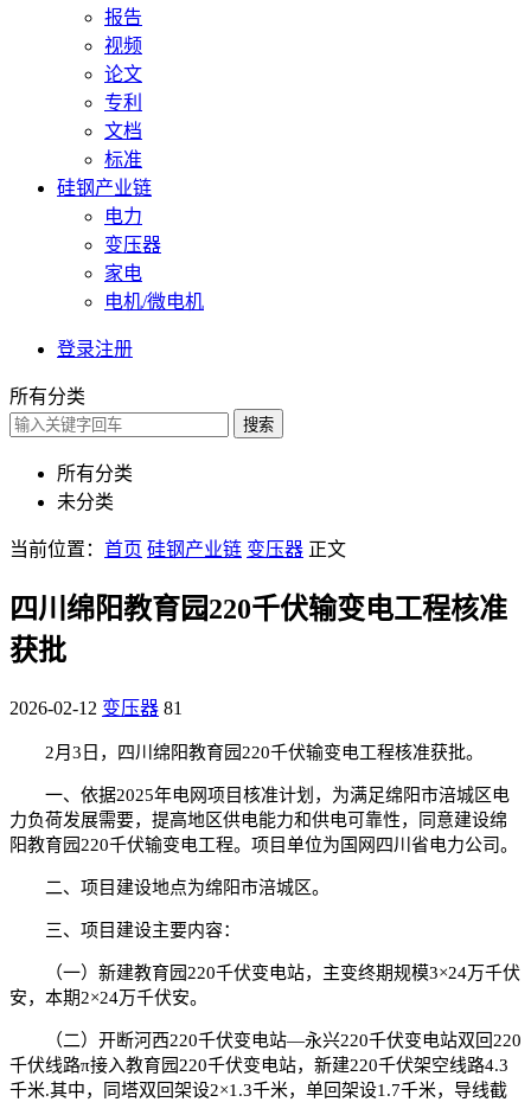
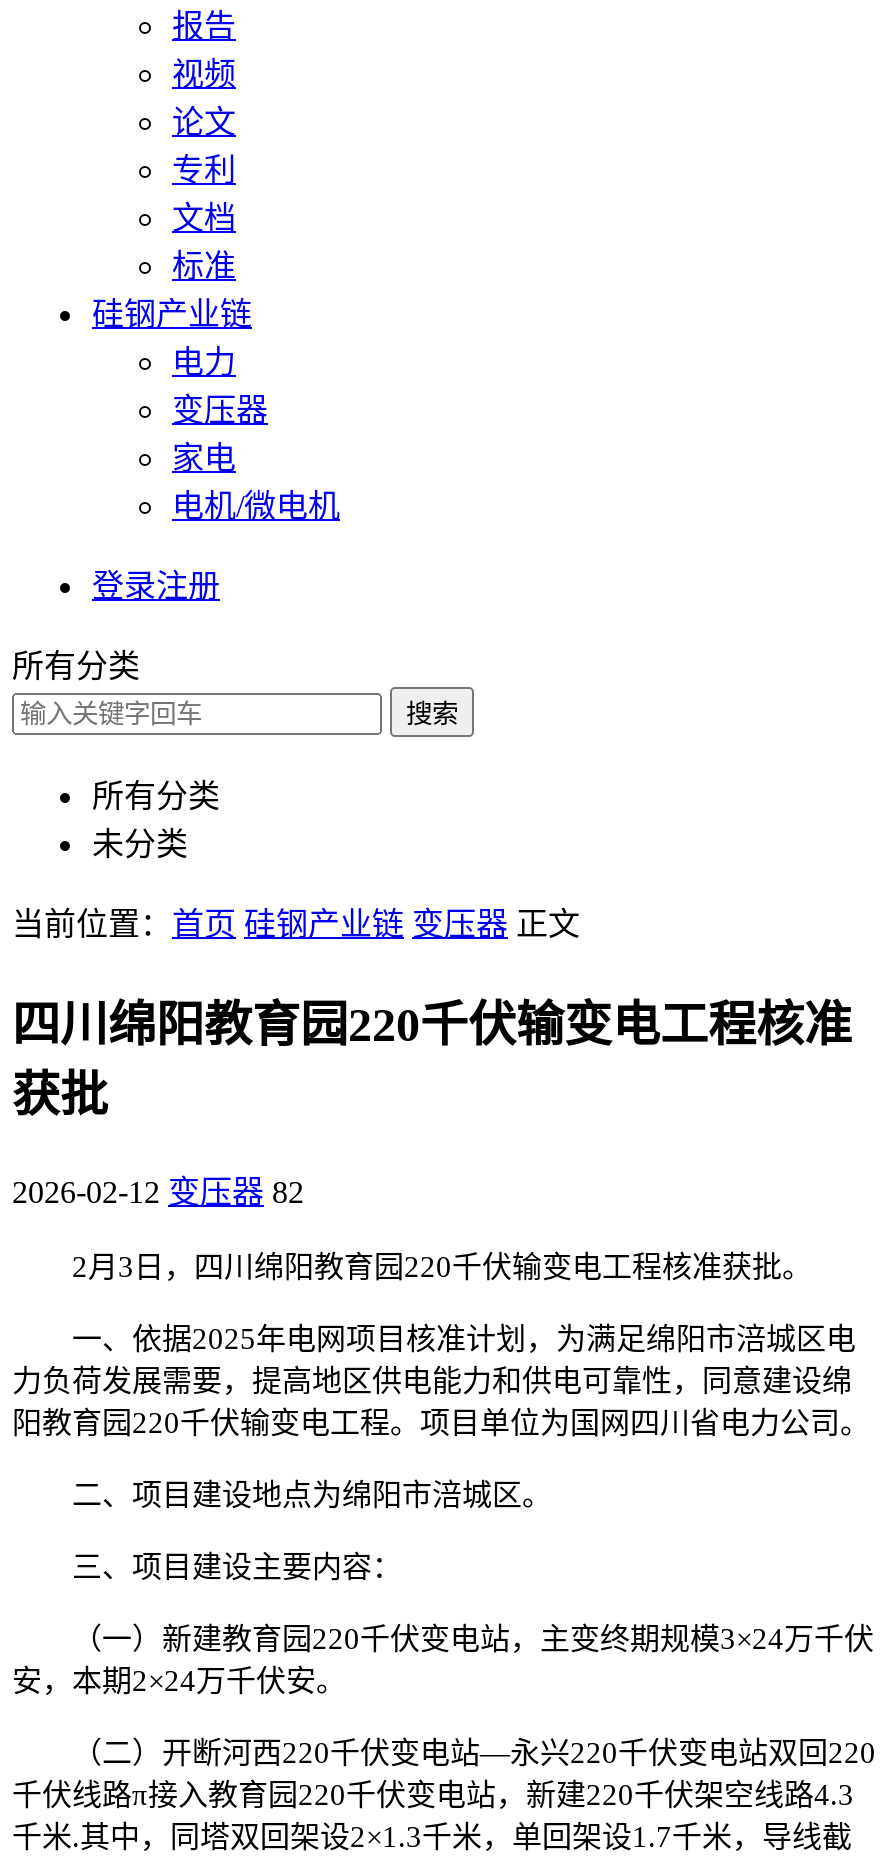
[9,698,183,718] 2026-02-12 变压器 81 -> [12,1175,304,1209] 2026-02-12 变压器 82

